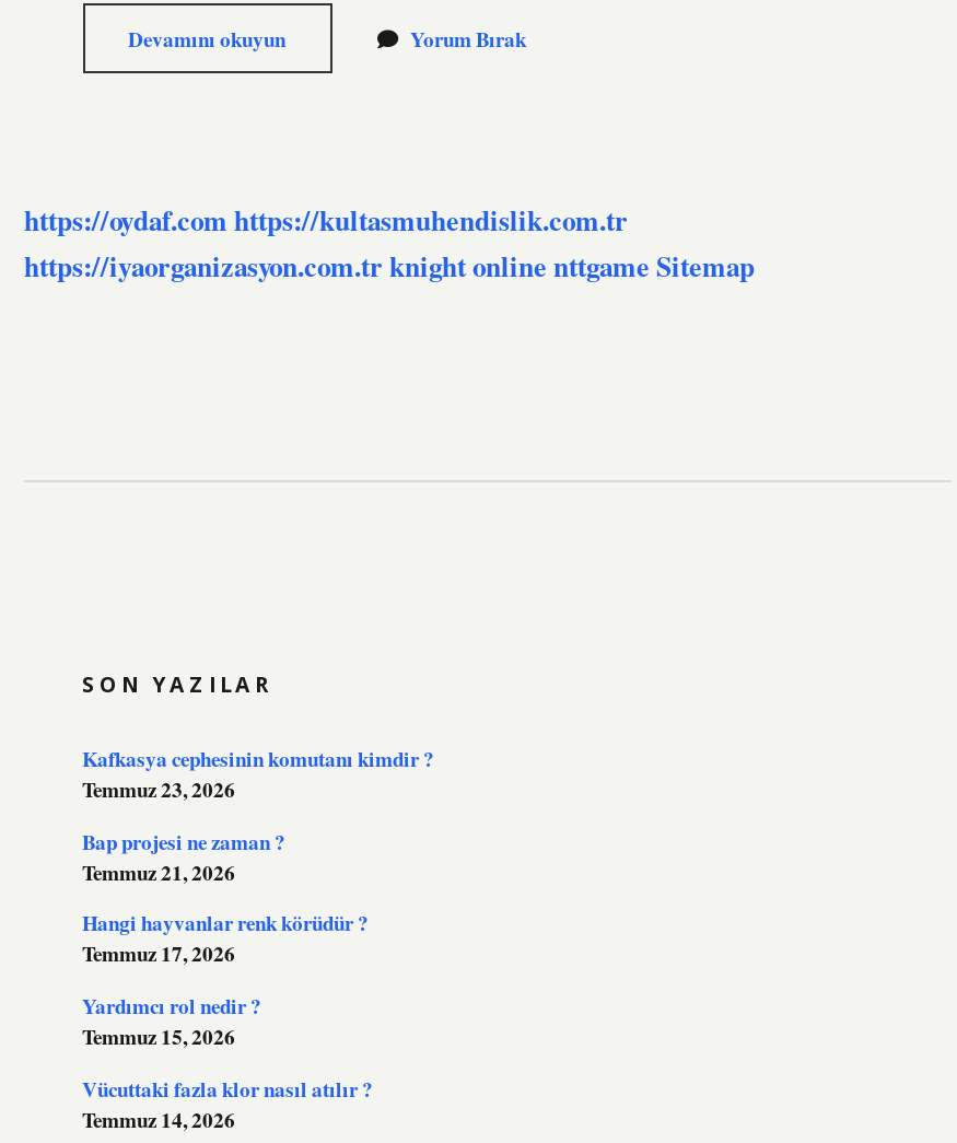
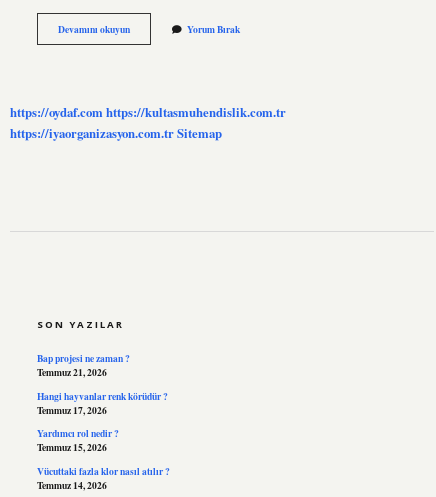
[24,247,755,286] https://iyaorganizasyon.com.tr knight online nttgame Sitemap -> [10,124,222,142] https://iyaorganizasyon.com.tr Sitemap
[82,743,434,805] Kafkasya cephesinin komutanı kimdir ? | Temmuz 23, 2026 -> none

